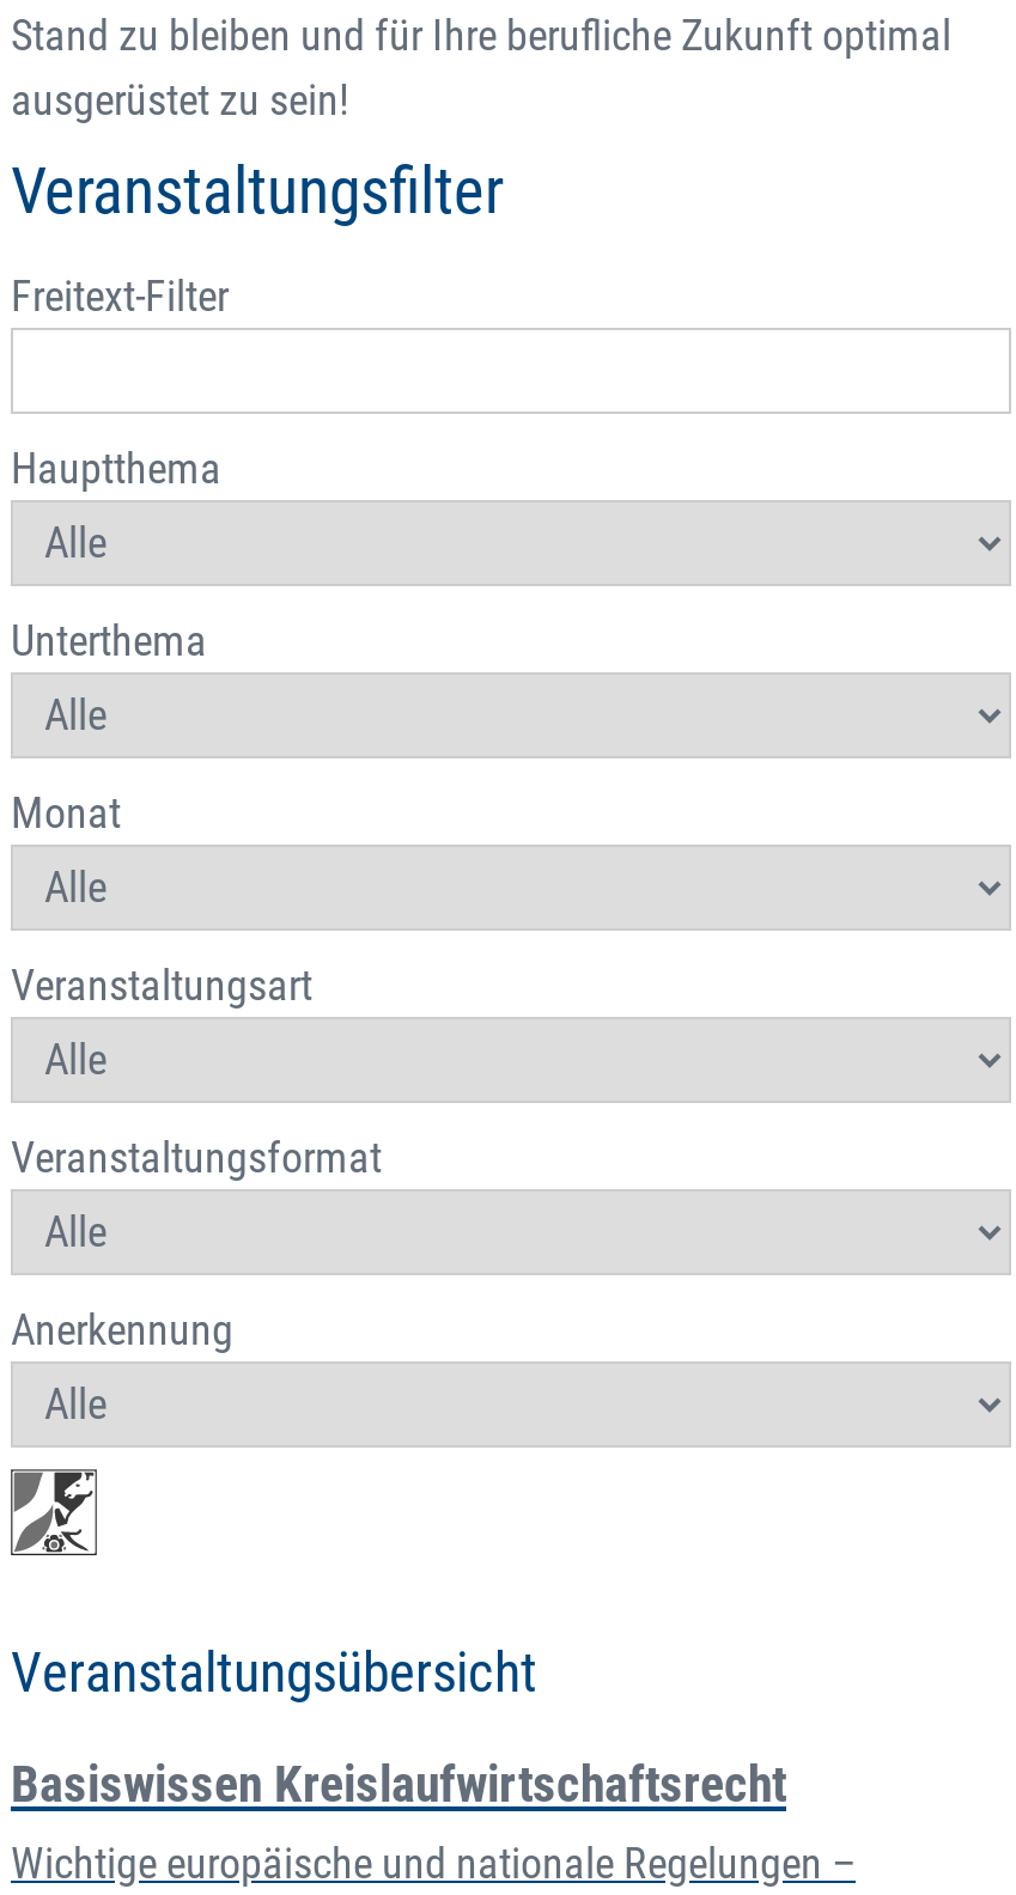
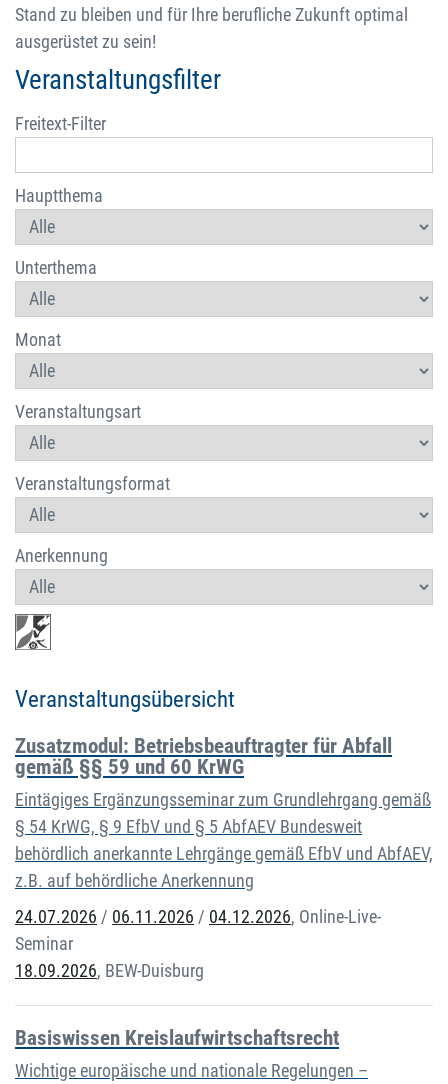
none -> [15,733,433,980] Zusatzmodul: Betriebsbeauftragter für Abfall | gemäß §§ 59 und 60 KrWG | Eintägiges Ergänzungsseminar zum Grundlehrgang gemäß | § 54 KrWG, § 9 EfbV und § 5 AbfAEV Bundesweit | behördlich anerkannte Lehrgänge gemäß EfbV und AbfAEV, | z.B. auf behördliche Anerkennung | 24.07.2026 / 06.11.2026 / 04.12.2026, Online-Live- | Seminar | 18.09.2026, BEW-Duisburg

